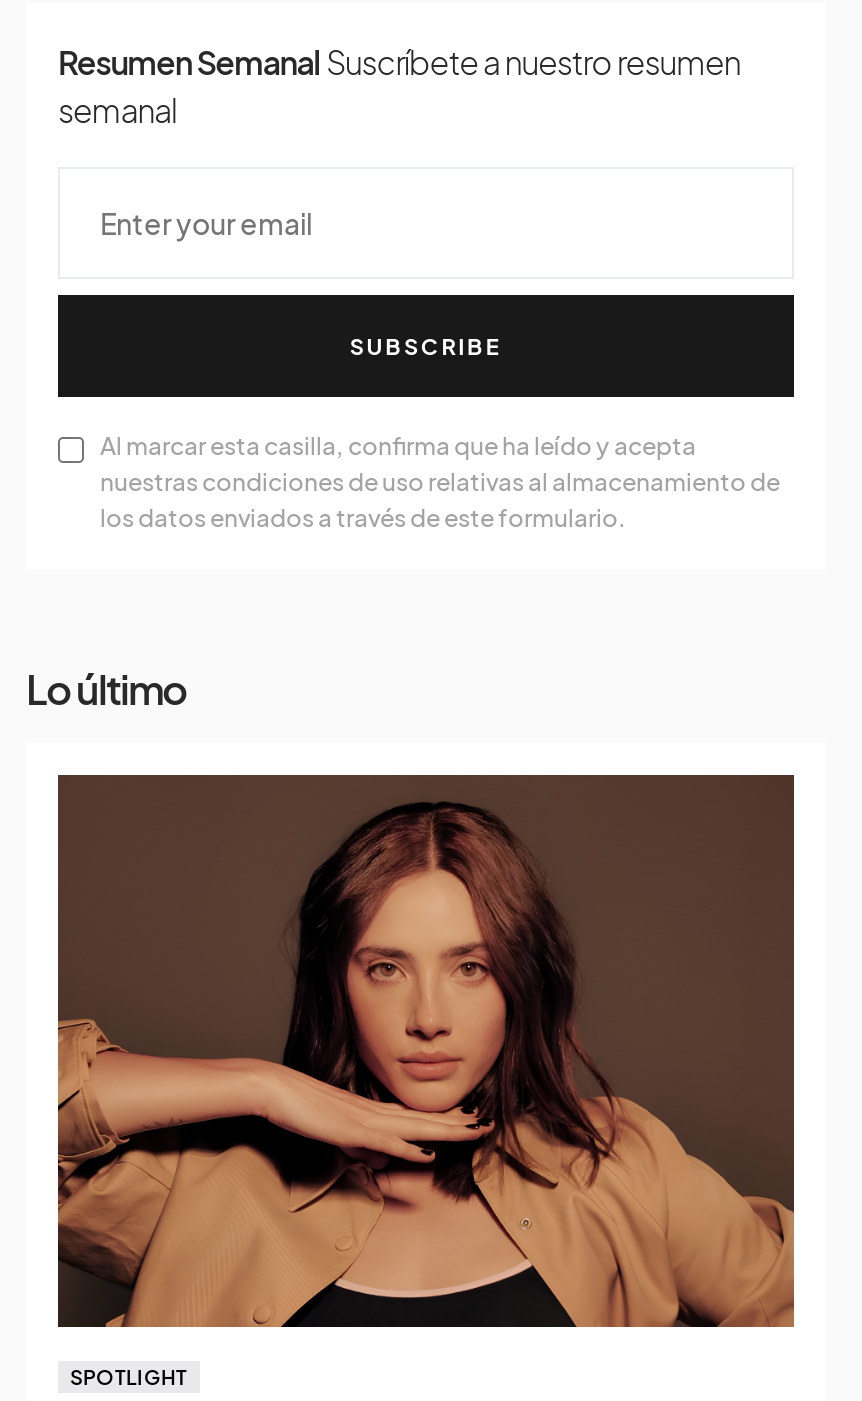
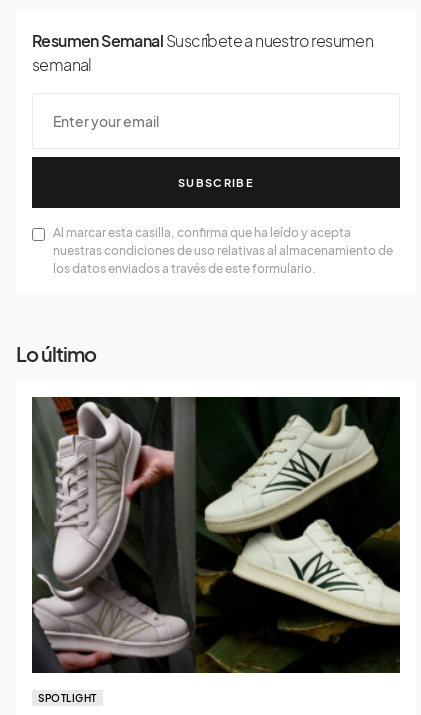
[56,775,796,1329] [image] -> [31,397,401,674] [image]

